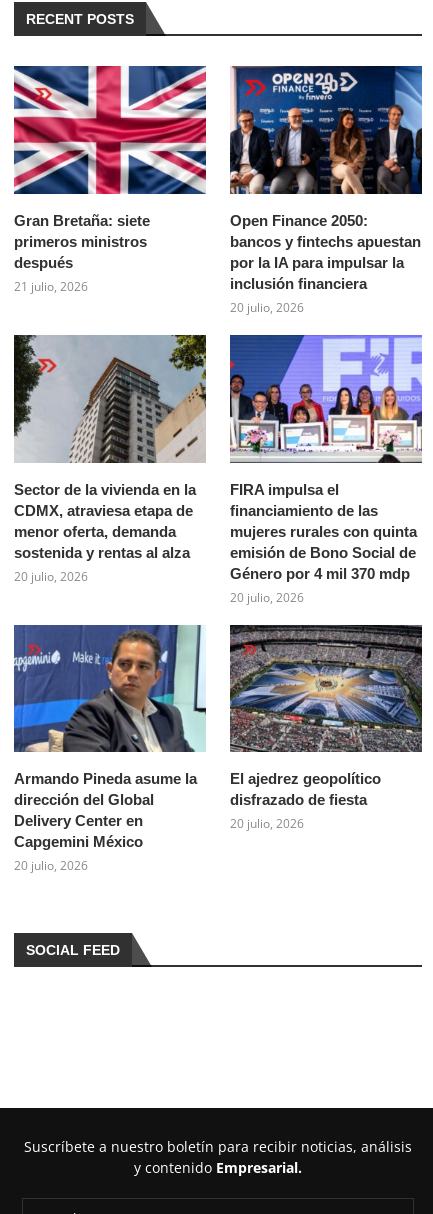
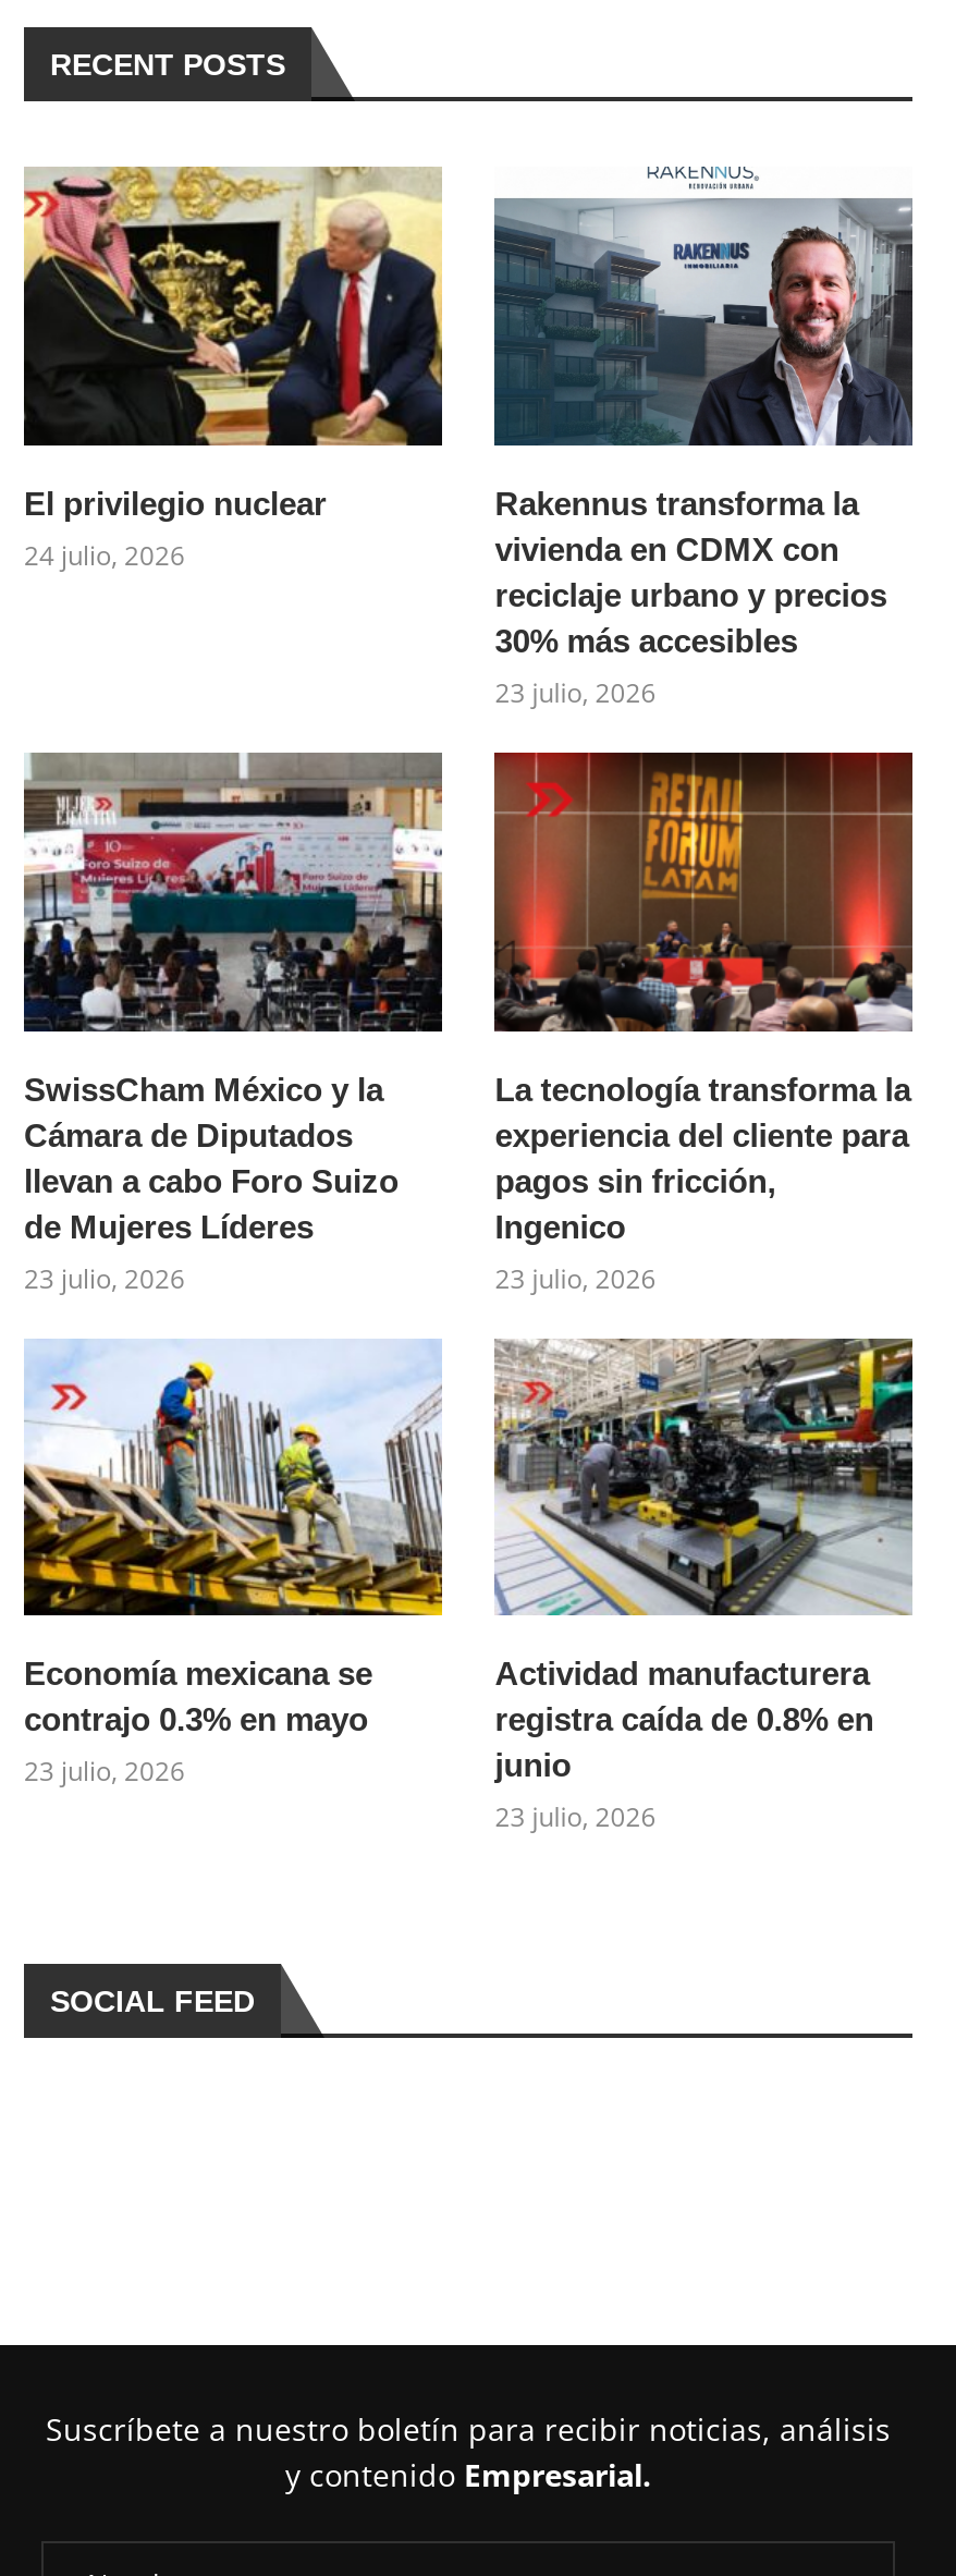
[13,65,207,295] [image] | Gran Bretaña: siete | primeros ministros | después | 21 julio, 2026 -> [22,164,444,574] [image] | El privilegio nuclear | 24 julio, 2026
[229,65,423,316] [image] | Open Finance 2050: | bancos y fintechs apuestan | por la IA para impulsar la | inclusión financiera | 20 julio, 2026 -> [494,167,912,711] [image] | Rakennus transforma la | vivienda en CDMX con | reciclaje urbano y precios | 30% más accesibles | 23 julio, 2026
[13,334,207,463] [image] -> [22,753,444,962] [image]
[229,334,423,606] [image] | FIRA impulsa el | financiamiento de las | mujeres rurales con quinta | emisión de Bono Social de | Género por 4 mil 370 mdp | 20 julio, 2026 -> [492,750,915,1297] [image] | La tecnología transforma la | experiencia del cliente para | pagos sin fricción, | Ingenico | 23 julio, 2026
[14,481,196,585] Sector de la vivienda en la | CDMX, atraviesa etapa de | menor oferta, demanda | sostenida y rentas al alza | 20 julio, 2026 -> [24,1070,399,1297] SwissCham México y la | Cámara de Diputados | llevan a cabo Foro Suizo | de Mujeres Líderes | 23 julio, 2026
[13,624,206,874] [image] | Armando Pineda asume la | dirección del Global | Delivery Center en | Capgemini México | 20 julio, 2026 -> [22,1339,444,1791] [image] | Economía mexicana se | contrajo 0.3% en mayo | 23 julio, 2026
[229,624,422,832] [image] | El ajedrez geopolítico | disfrazado de fiesta | 20 julio, 2026 -> [494,1336,915,1836] [image] | Actividad manufacturera | registra caída de 0.8% en | junio | 23 julio, 2026

